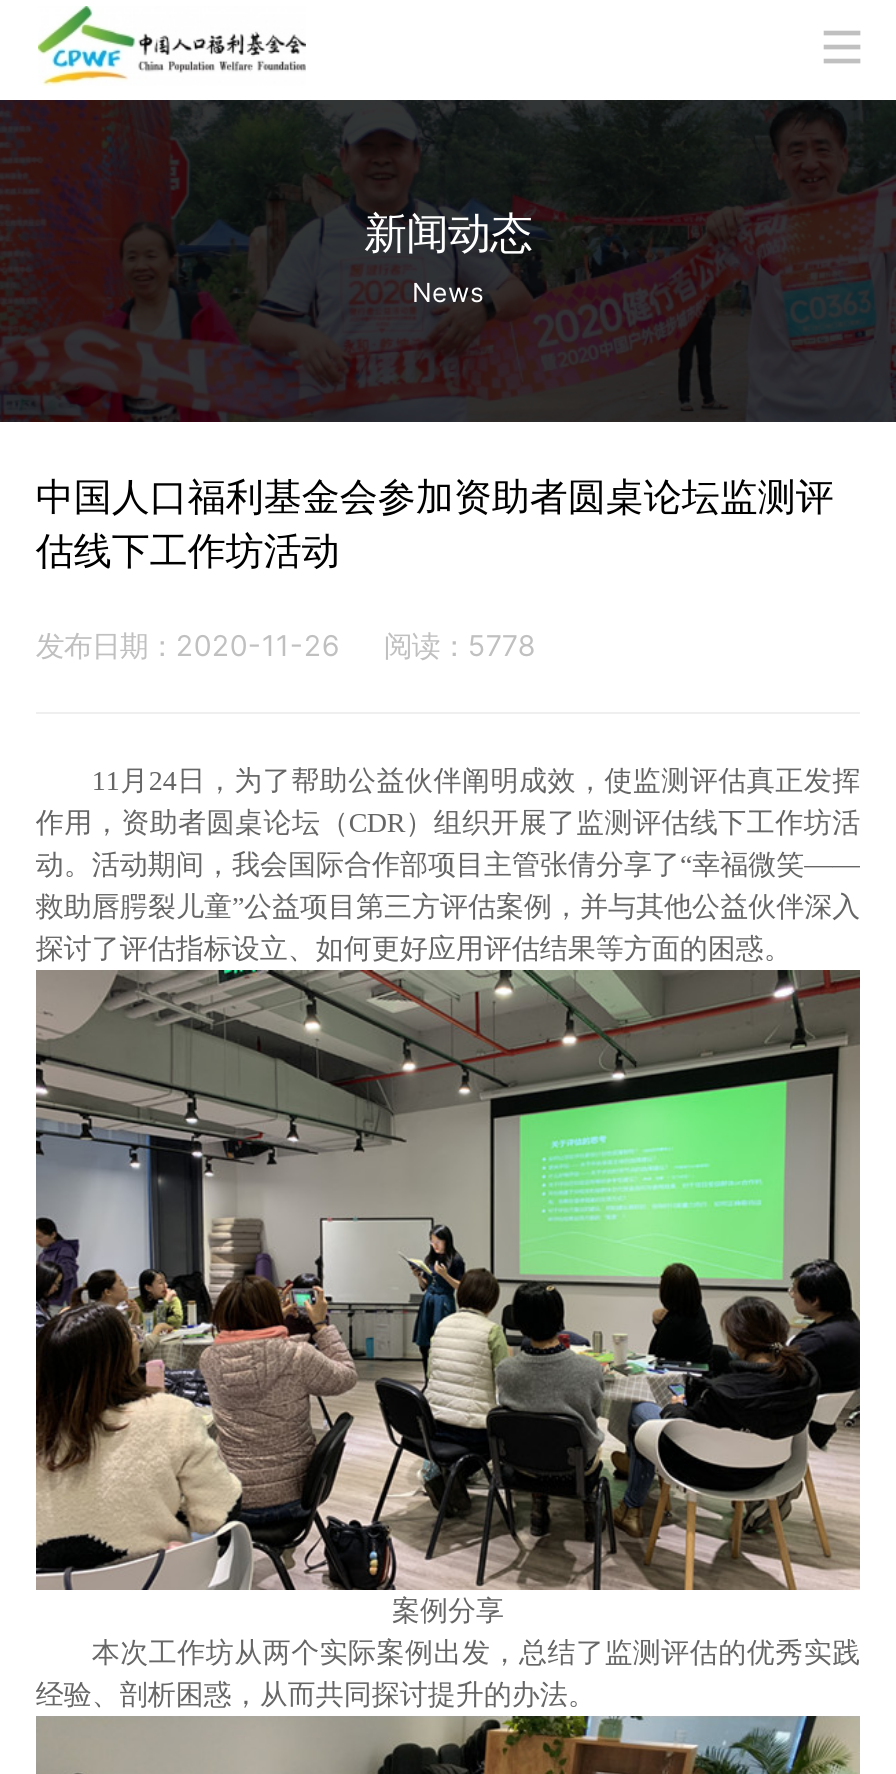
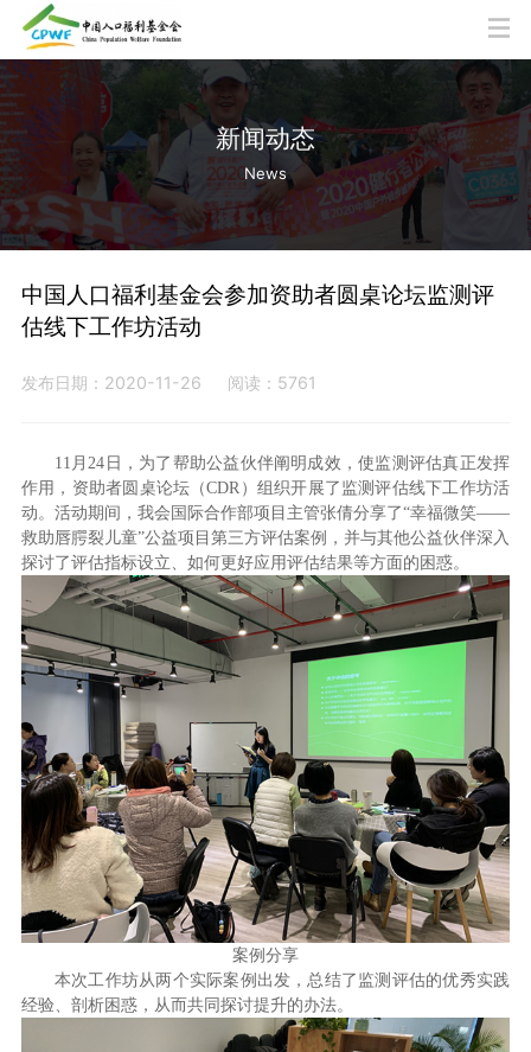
[36,627,536,661] 发布日期：2020-11-26 阅读：5778 -> [21,372,316,392] 发布日期：2020-11-26 阅读：5761

